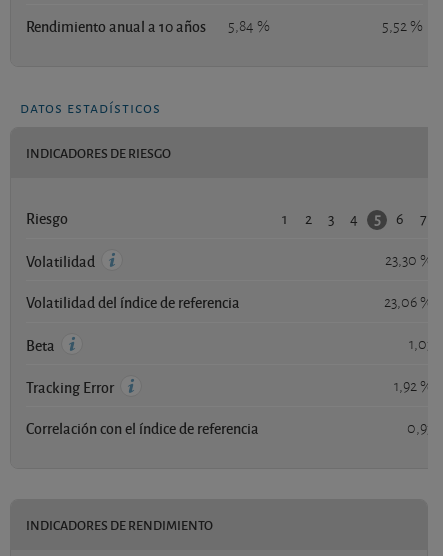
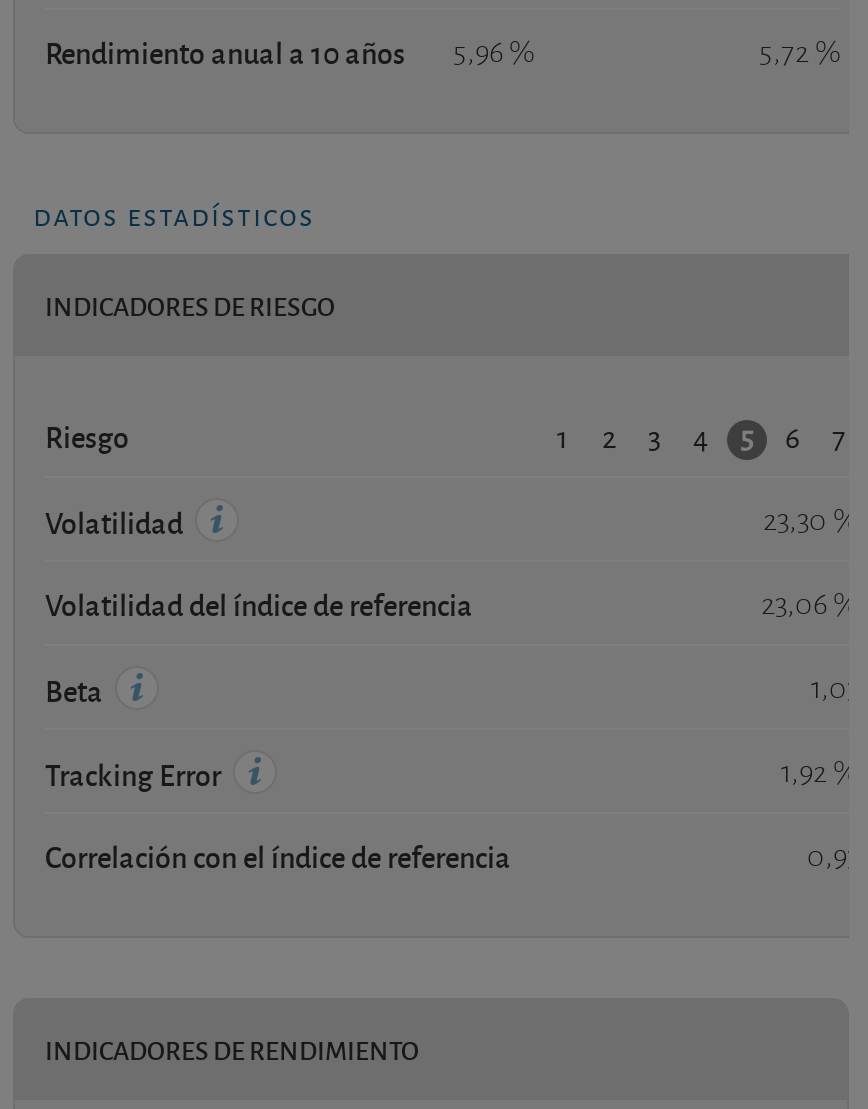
[26,16,270,36] Rendimiento anual a 10 años 5,84 % -> [45,31,535,71] Rendimiento anual a 10 años 5,96 %
[382,16,423,36] 5,52 % -> [759,31,841,71] 5,72 %

